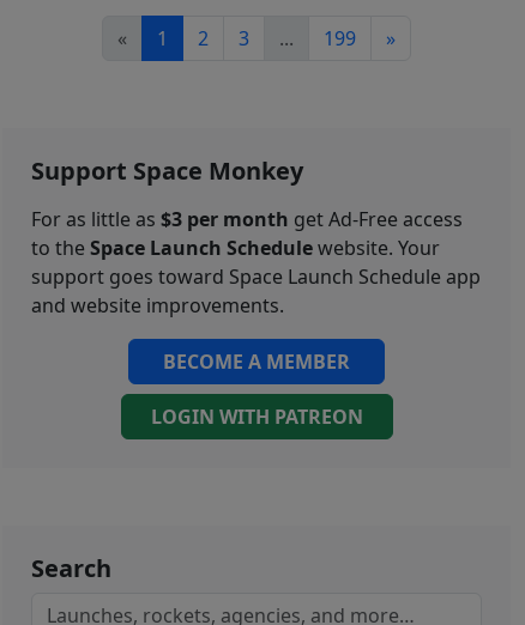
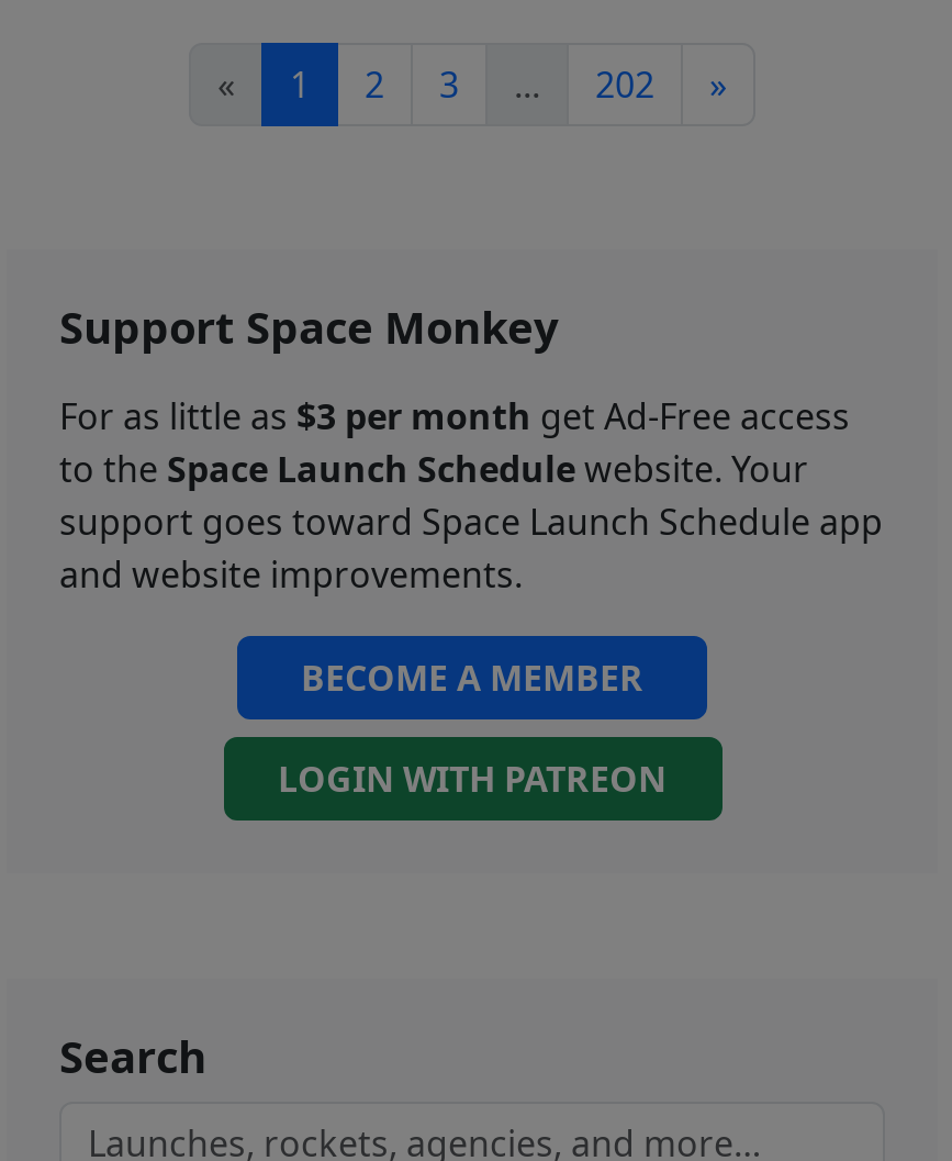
[324,25,356,52] 199 -> [595,61,654,109] 202

